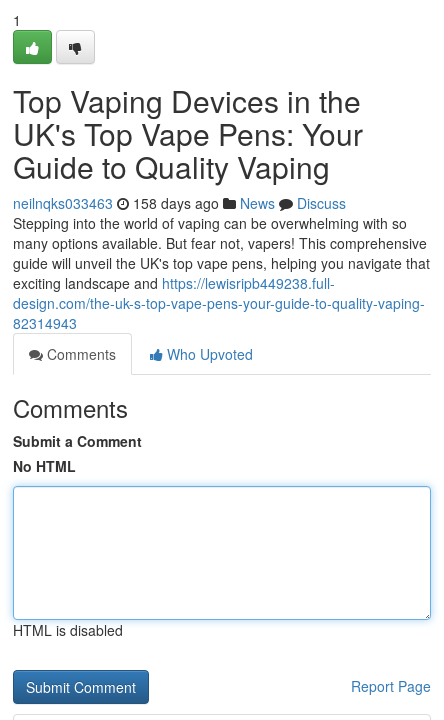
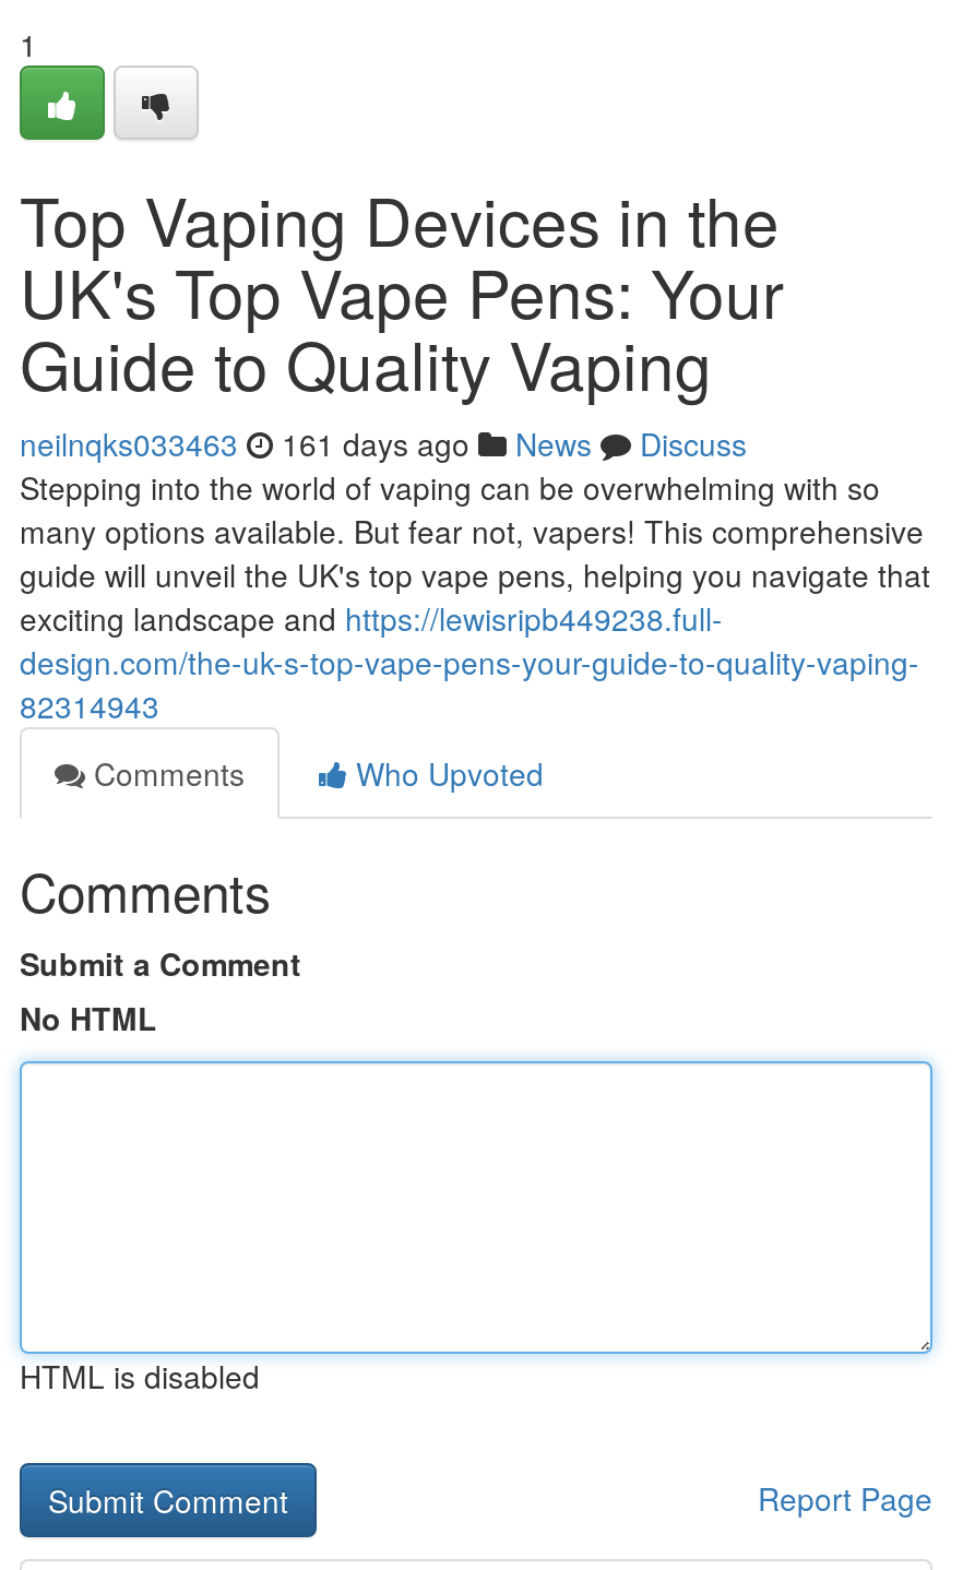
[13,193,346,213] neilnqks033463 158 days ago News Discuss -> [20,421,747,465] neilnqks033463 161 days ago News Discuss

